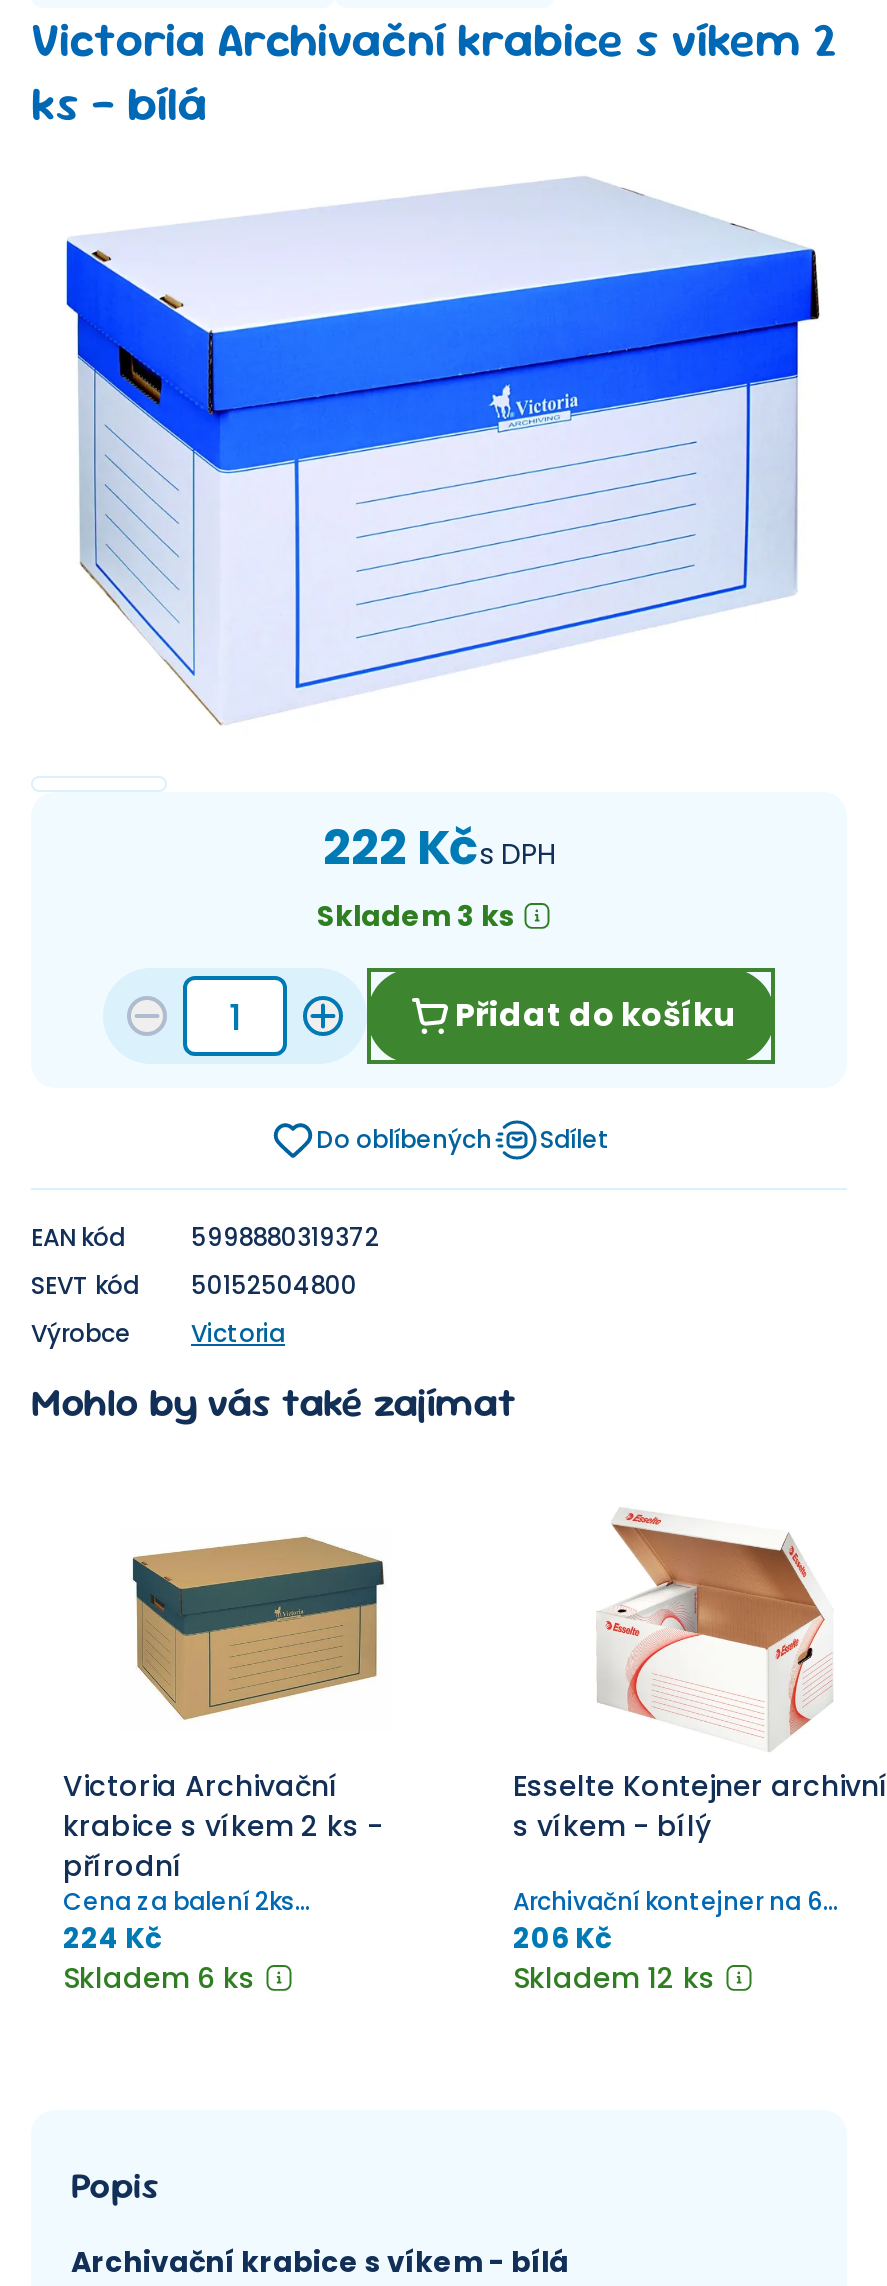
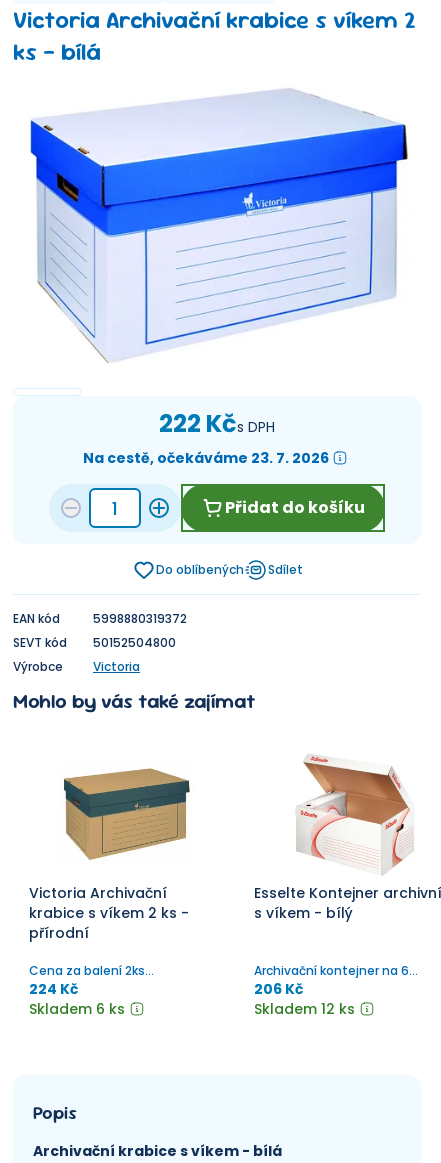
[317,896,515,936] Skladem 3 ks -> [82,448,328,468] Na cestě, očekáváme 23. 7. 2026

